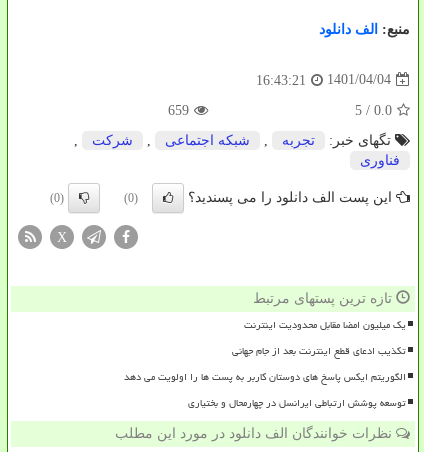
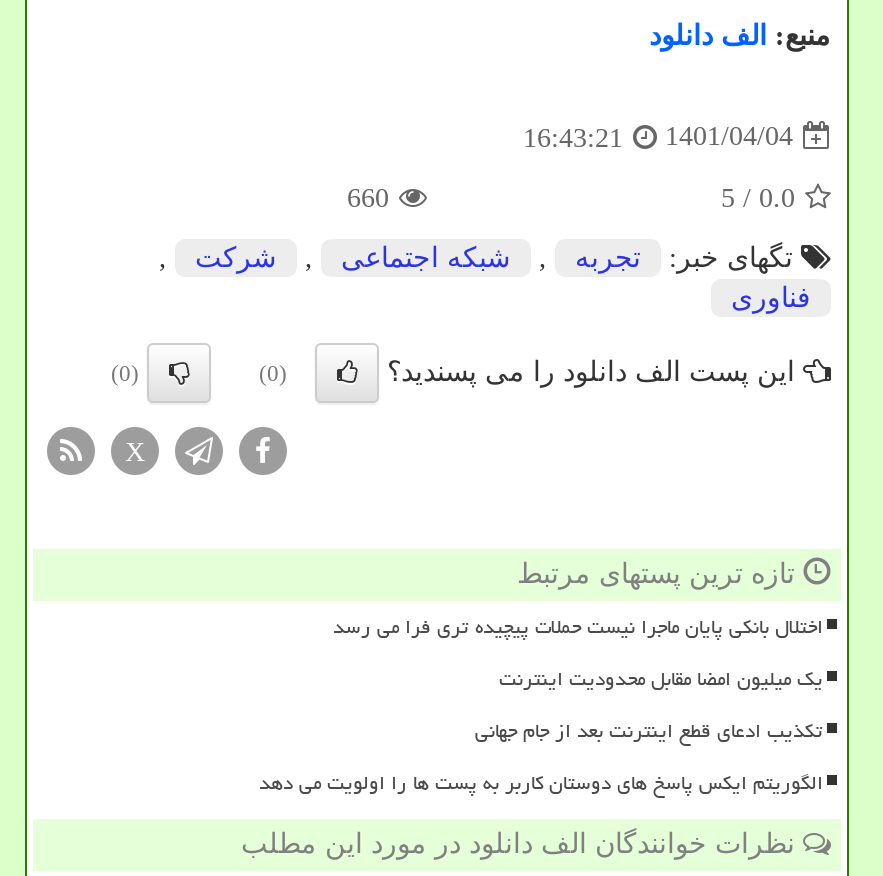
[168,103,189,118] 659 -> [347,183,389,213] 660
none -> [333,607,823,647] اختلال بانکی پایان ماجرا نیست حملات پیچیده تری فرا می رسد
moved [124,315,406,387] -> [259,659,823,803]: یک میلیون امضا مقابل محدودیت اینترنت | تکذیب ادعای قطع اینترنت بعد از جام جهانی | الگوریتم ایکس پاسخ های دوستان کاربر به پست ها را اولویت می دهد
[188,393,406,413] توسعه پوشش ارتباطی ایرانسل در چهارمحال و بختیاری -> none

